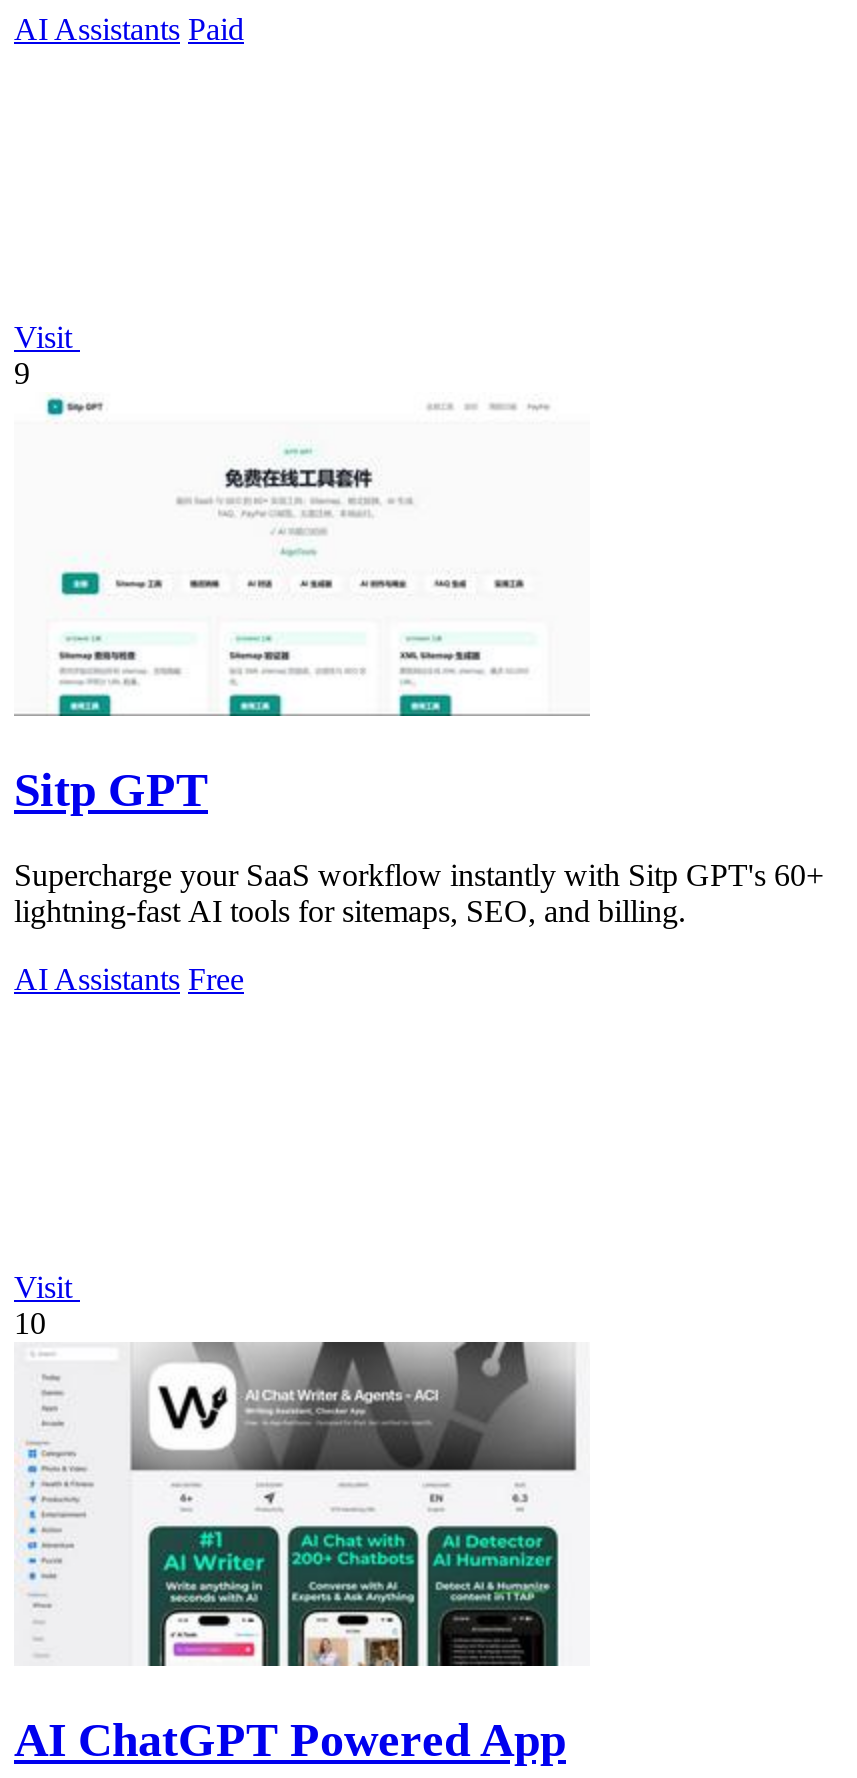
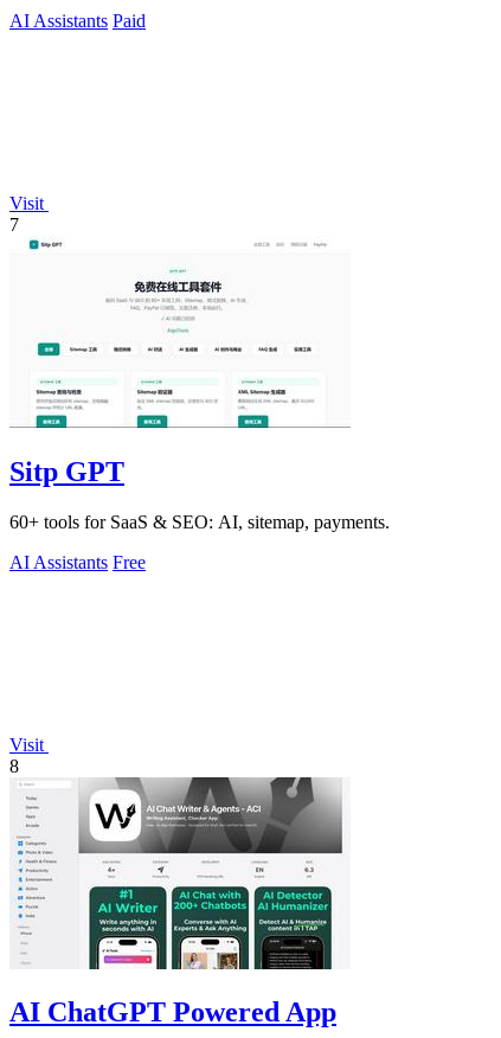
[14,357,30,391] 9 -> [9,214,19,234] 7
[14,858,824,928] Supercharge your SaaS workflow instantly with Sitp GPT's 60+ | lightning-fast AI tools for sitemaps, SEO, and billing. -> [9,511,390,532] 60+ tools for SaaS & SEO: AI, sitemap, payments.
[14,1306,46,1340] 10 -> [9,756,19,776] 8

